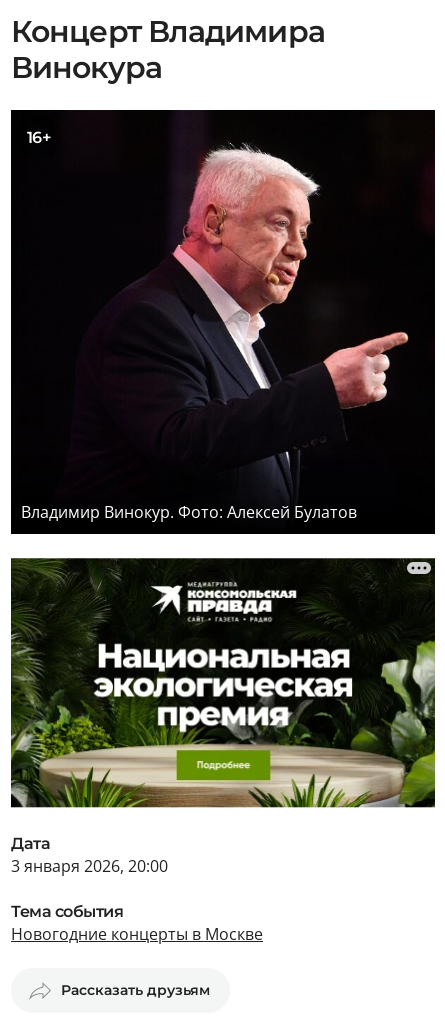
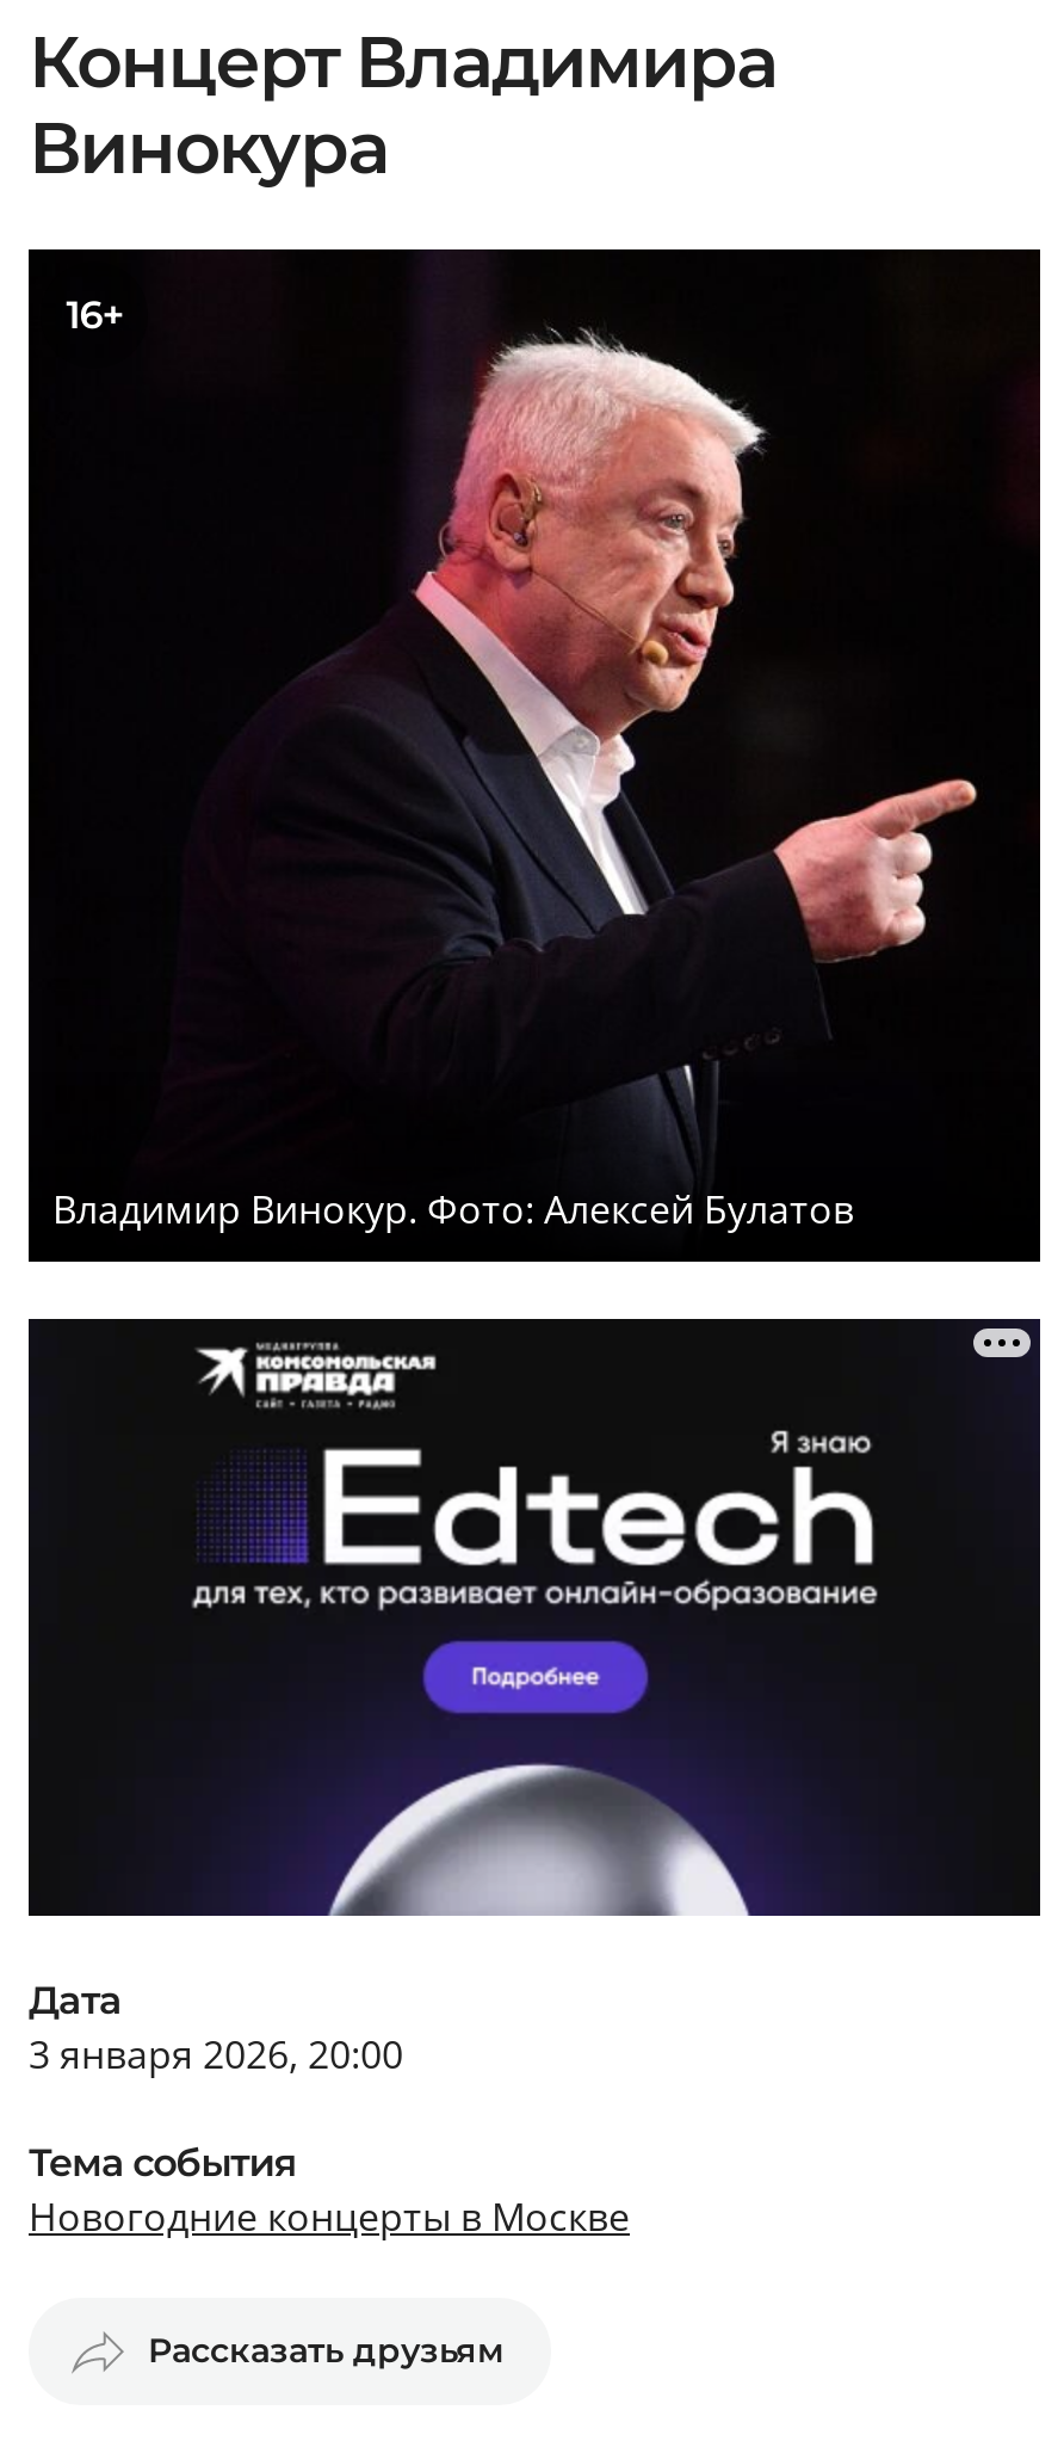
[10,558,436,808] [image] -> [26,1319,1043,1918] [image]

